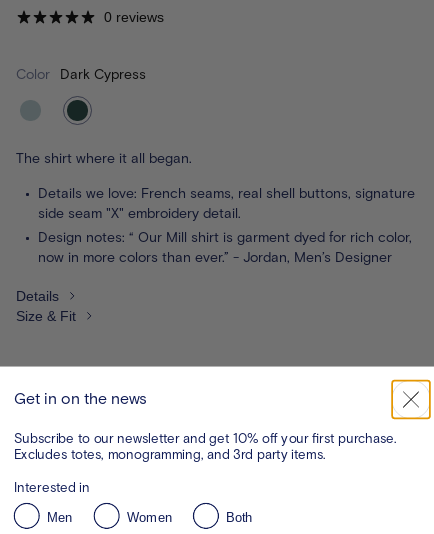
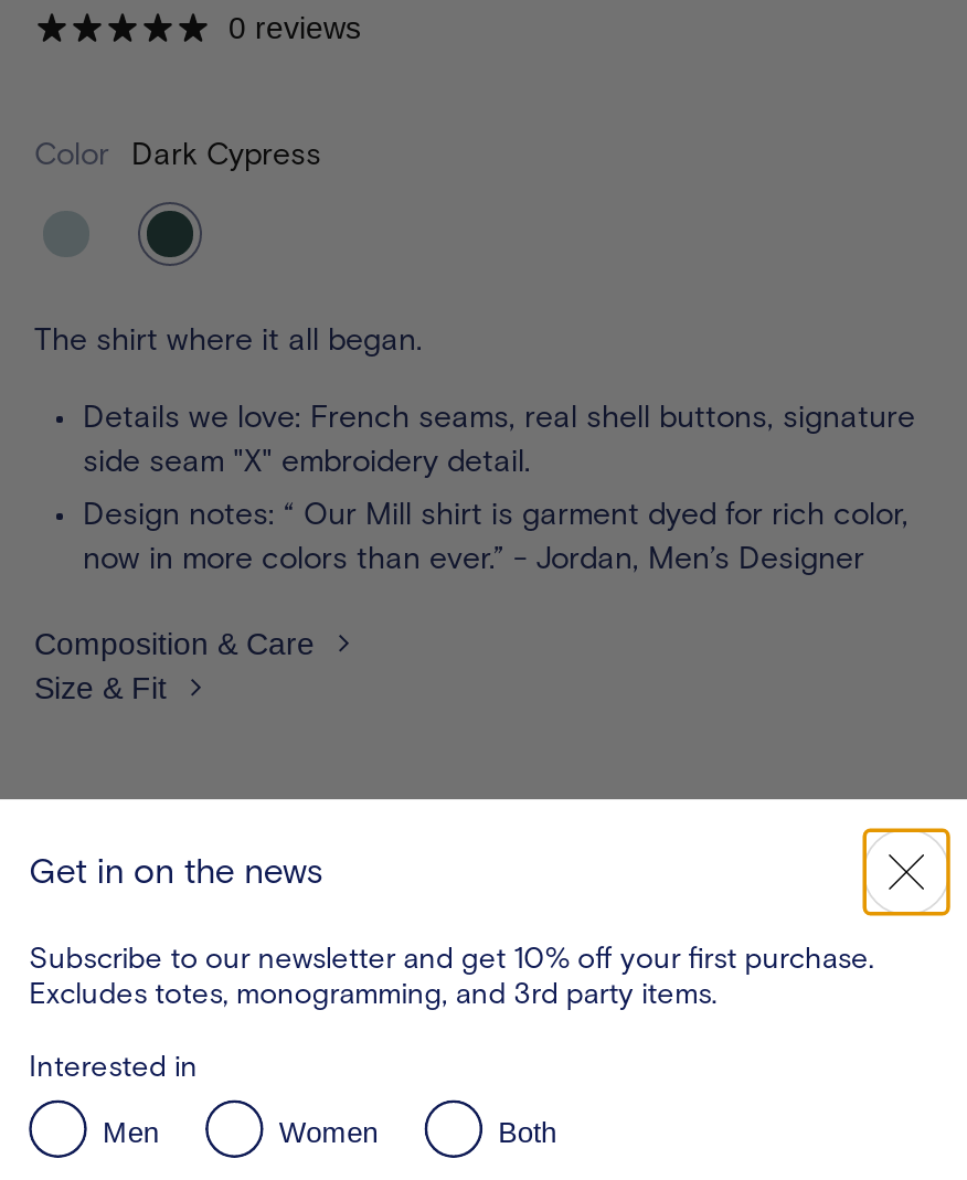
[16,288,59,304] Details -> [34,627,315,662] Composition & Care

